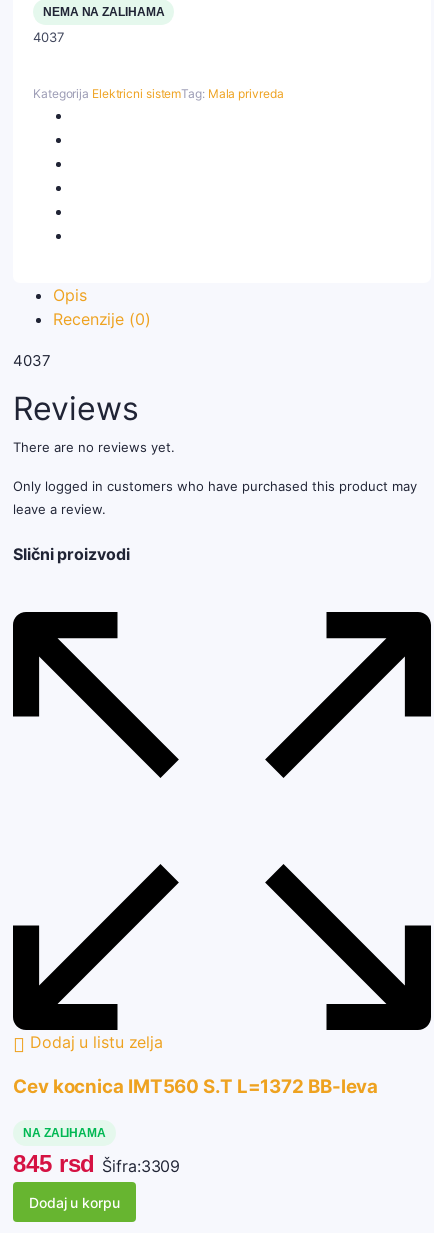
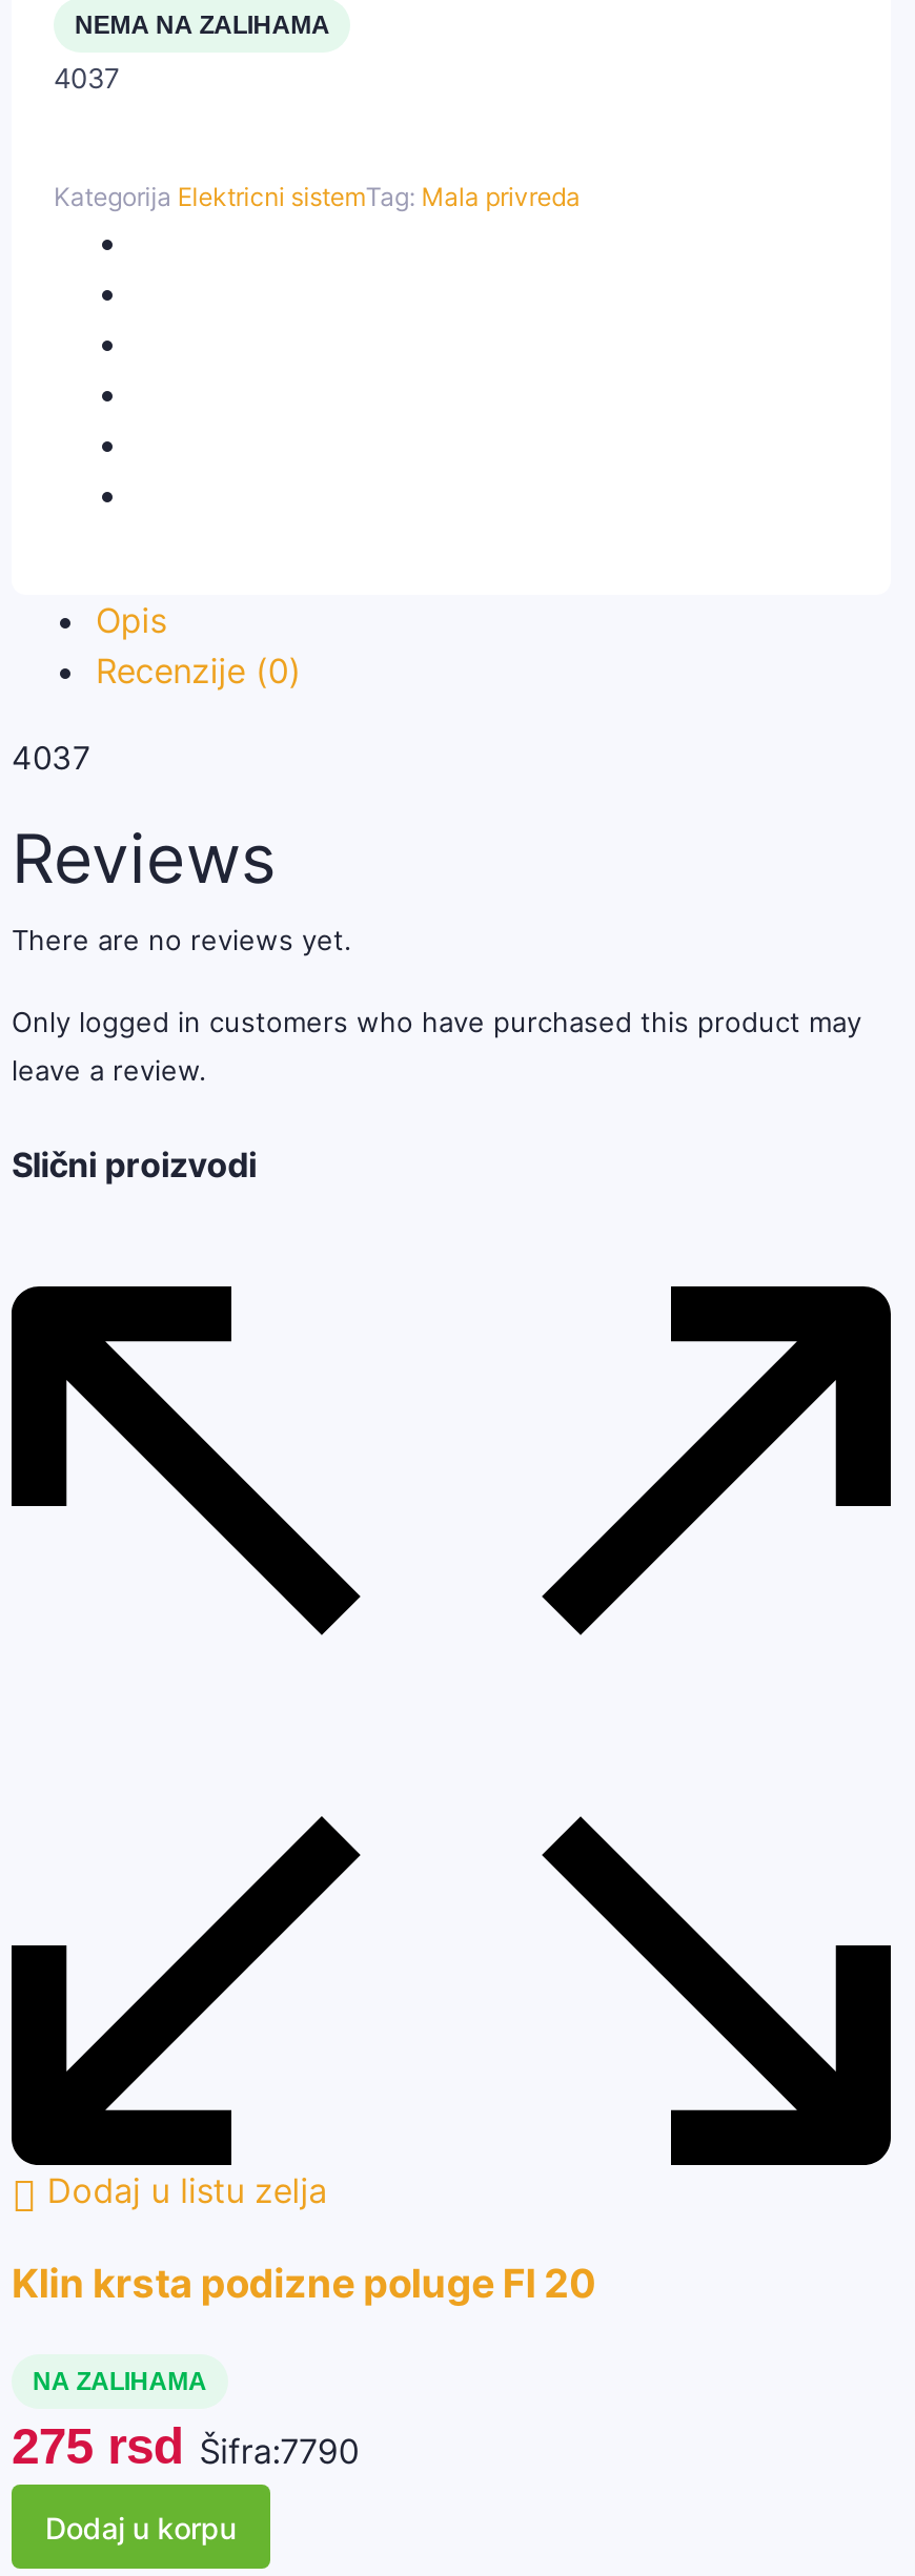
[13,1075,378,1098] Cev kocnica IMT560 S.T L=1372 BB-leva -> [12,2260,596,2309] Klin krsta podizne poluge FI 20
[13,1150,180,1177] 845 rsd Šifra:3309 -> [12,2418,359,2474] 275 rsd Šifra:7790

